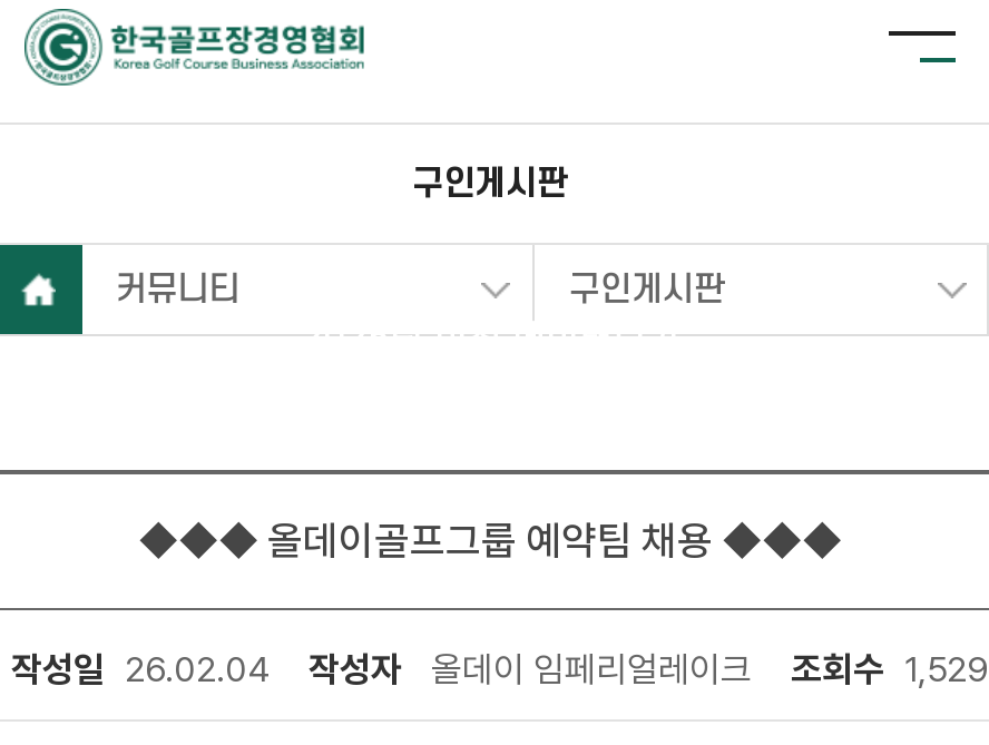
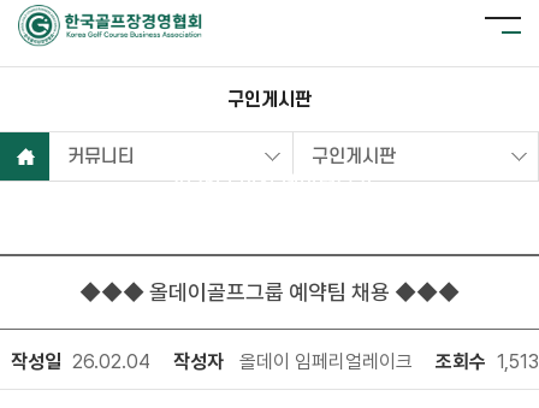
[11,647,989,689] 작성일 26.02.04 작성자 올데이 임페리얼레이크 조회수 1,529 -> [11,350,539,372] 작성일 26.02.04 작성자 올데이 임페리얼레이크 조회수 1,513

